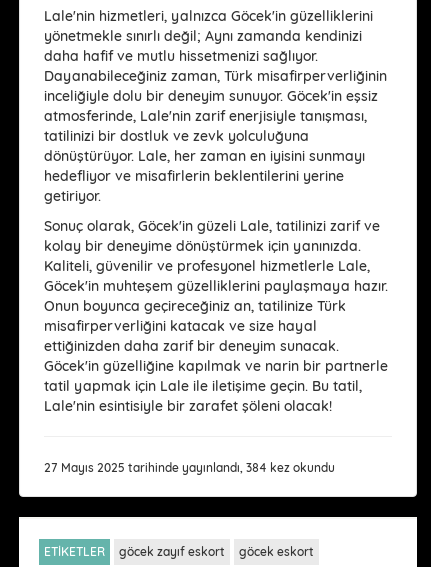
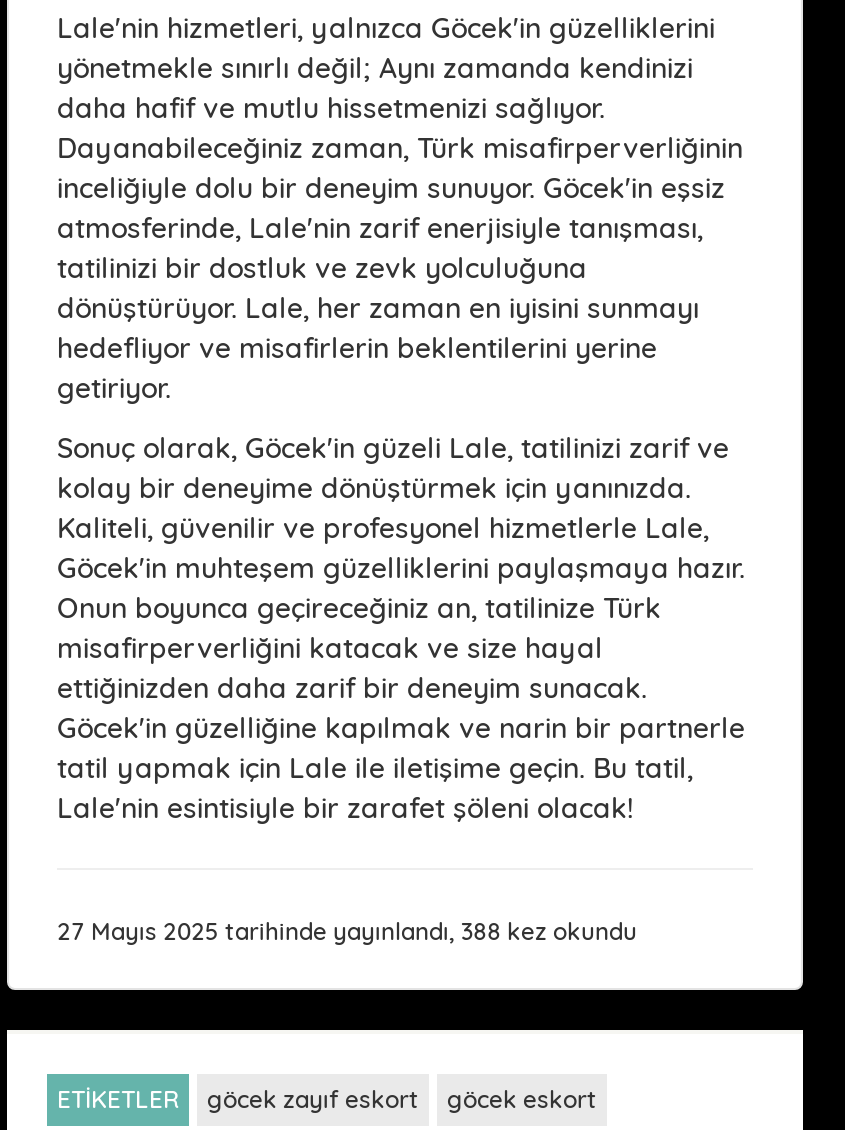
[44,460,335,475] 27 Mayıs 2025 tarihinde yayınlandı, 384 kez okundu -> [57,916,637,946] 27 Mayıs 2025 tarihinde yayınlandı, 388 kez okundu

